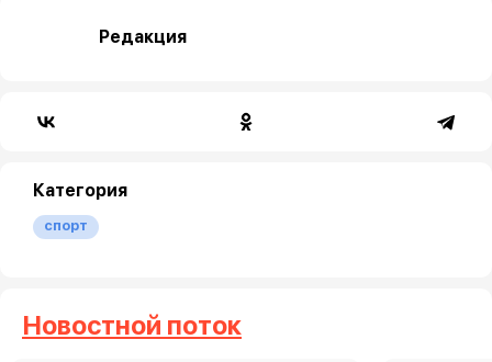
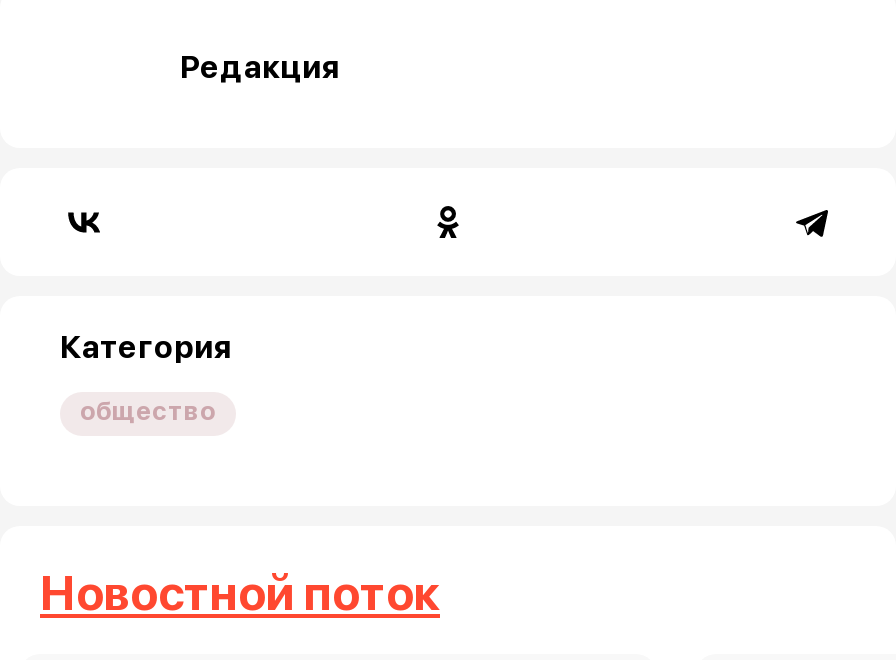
[44,217,88,233] спорт -> [80,396,216,426] общество

